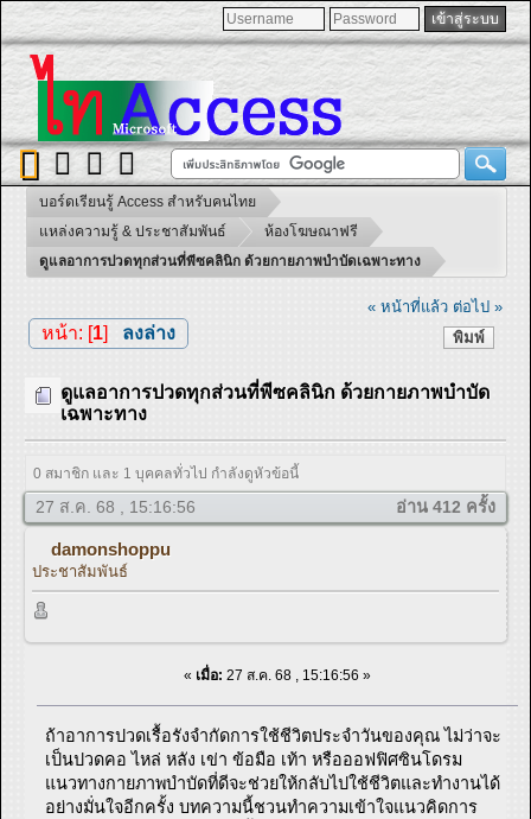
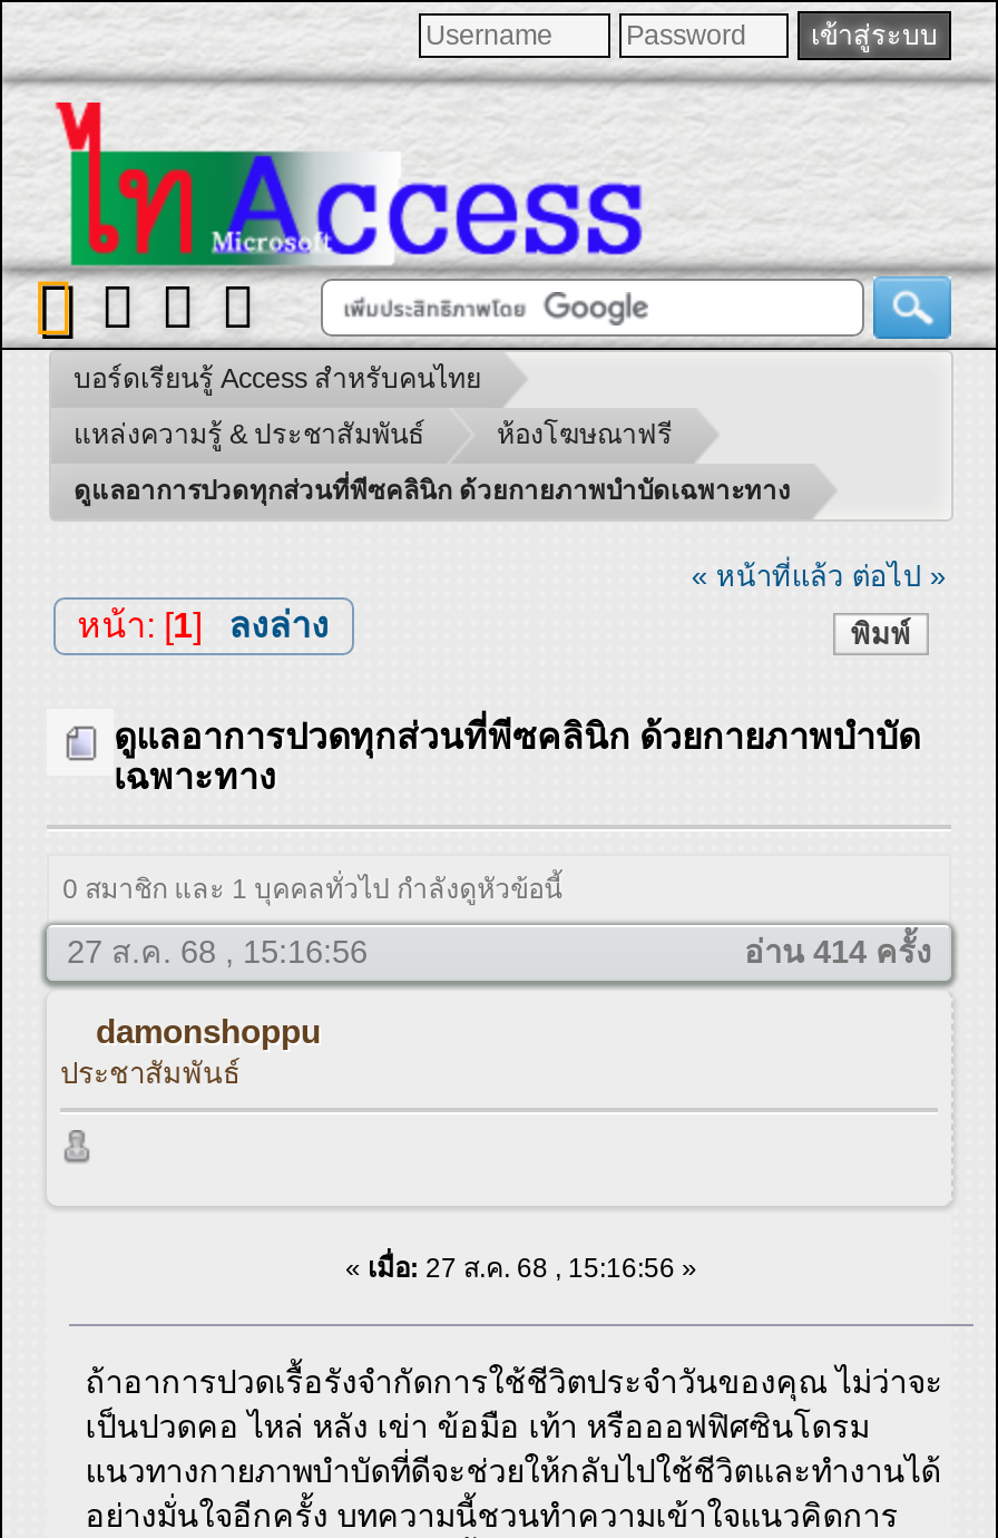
[396,498,495,517] อ่าน 412 ครั้ง -> [744,935,931,971] อ่าน 414 ครั้ง

